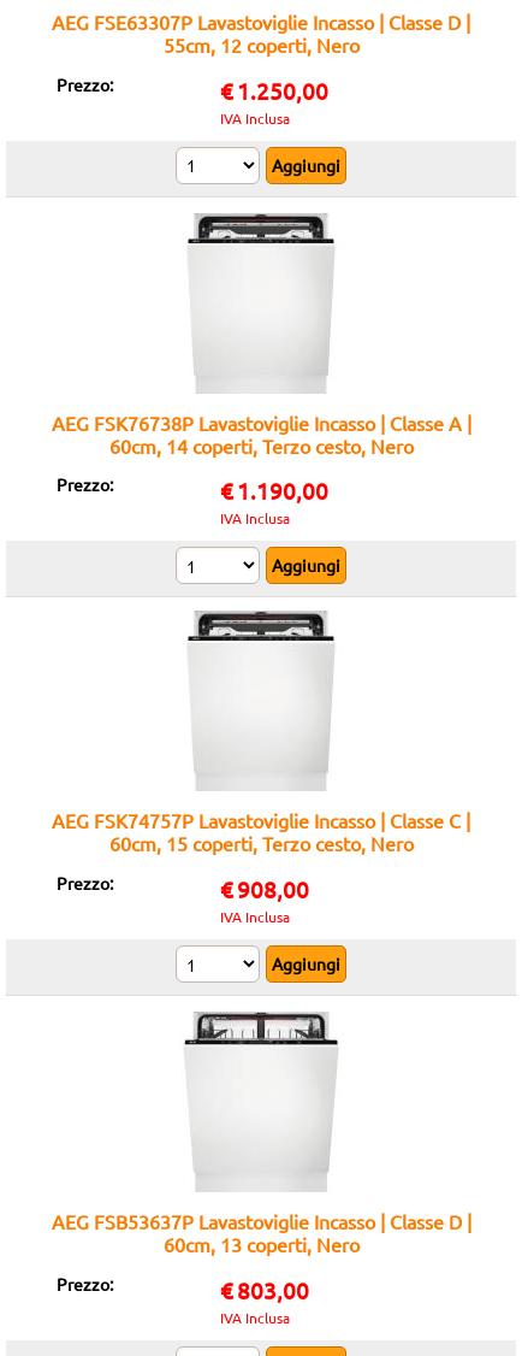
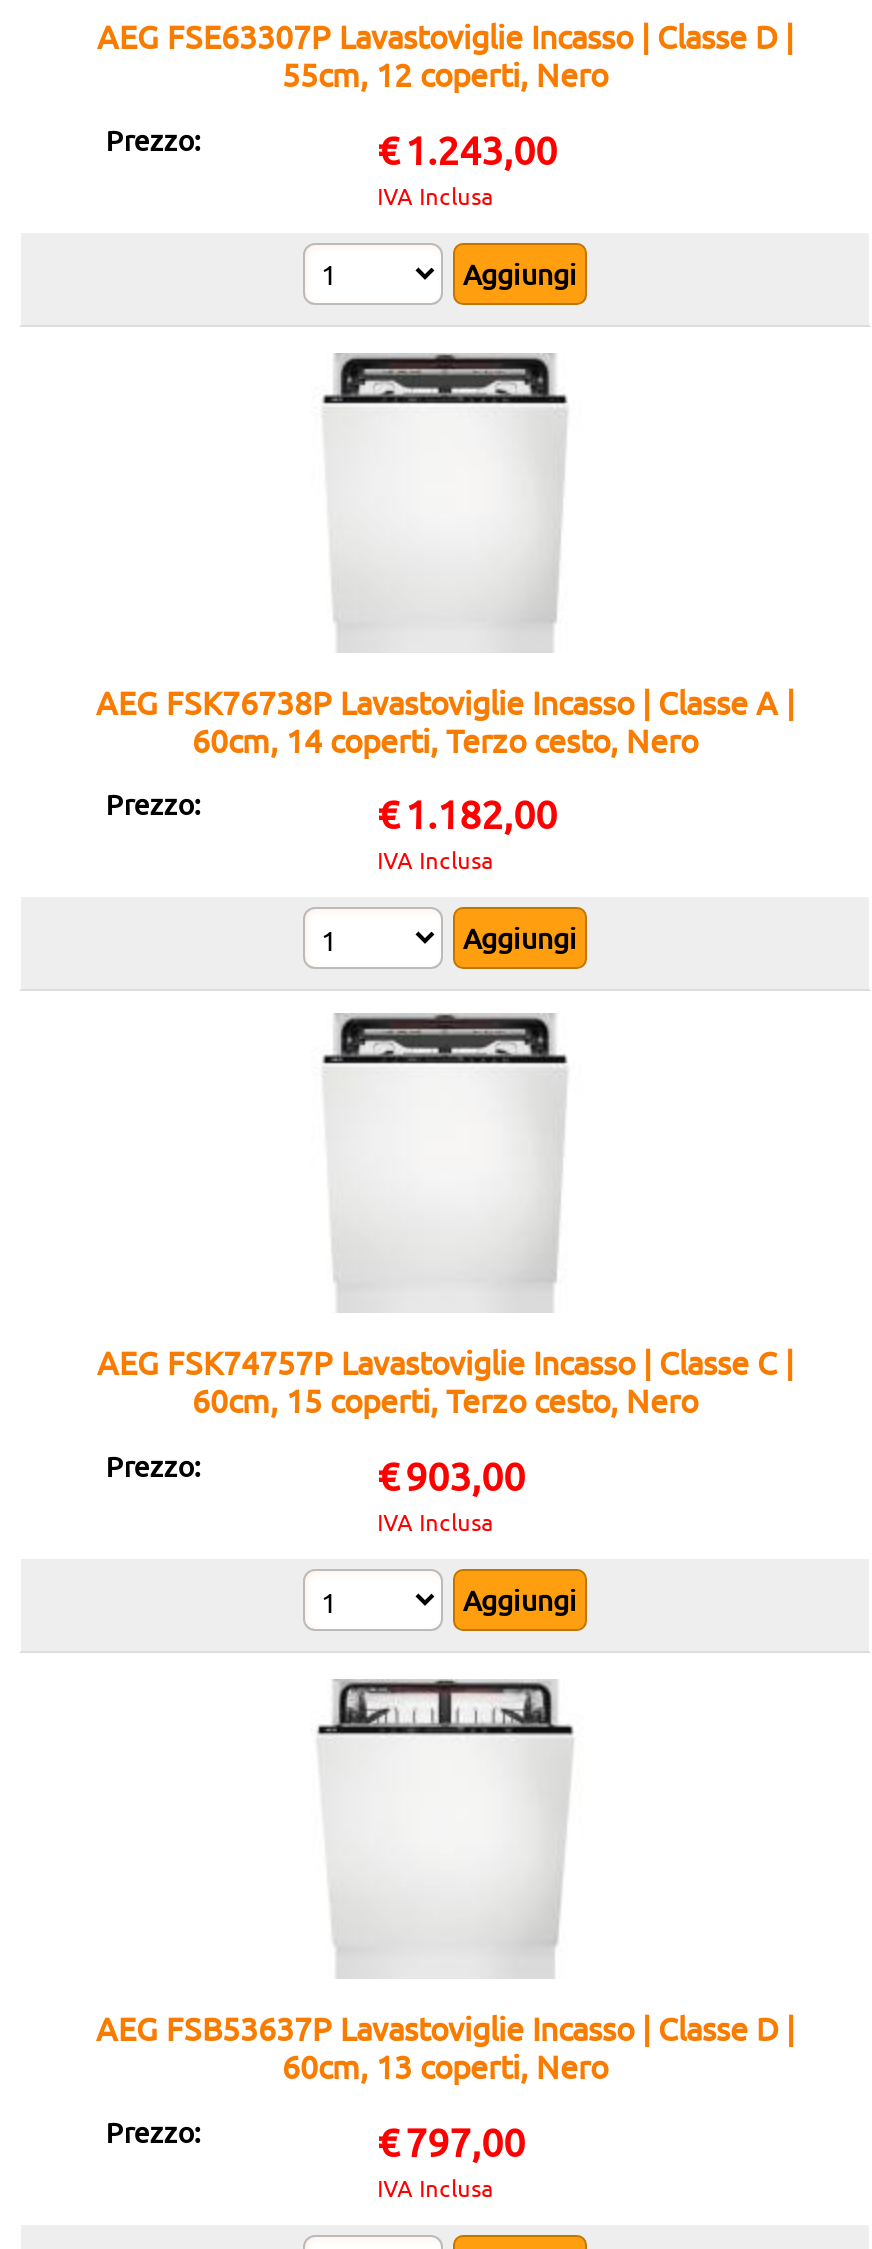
[220,76,328,105] € 1.250,00 -> [377,125,557,173] € 1.243,00
[220,476,328,505] € 1.190,00 -> [377,790,557,838] € 1.182,00
[220,874,309,903] € 908,00 -> [377,1451,525,1499] € 903,00
[220,1275,309,1304] € 803,00 -> [377,2116,525,2164] € 797,00

